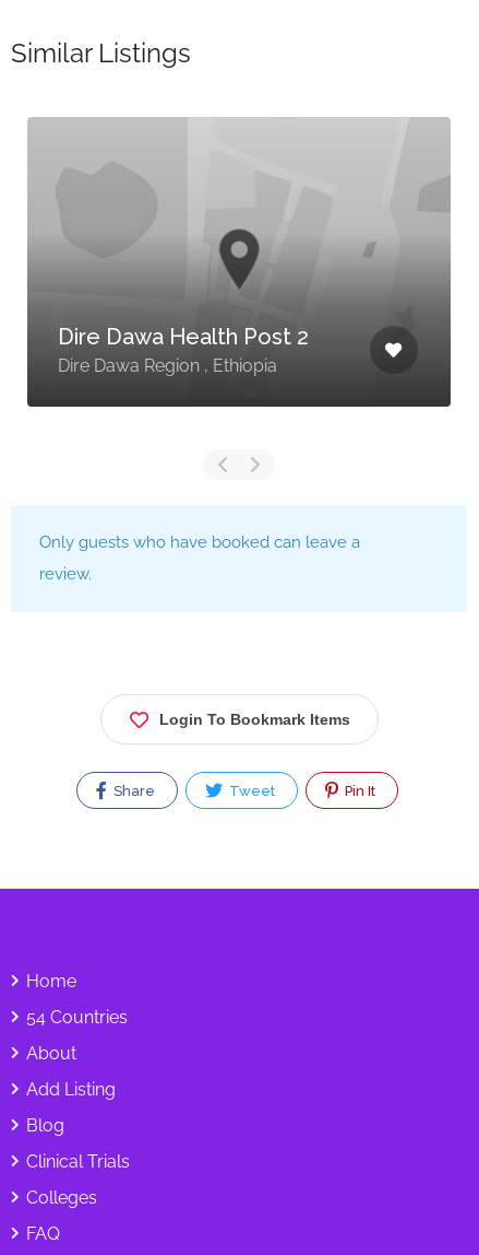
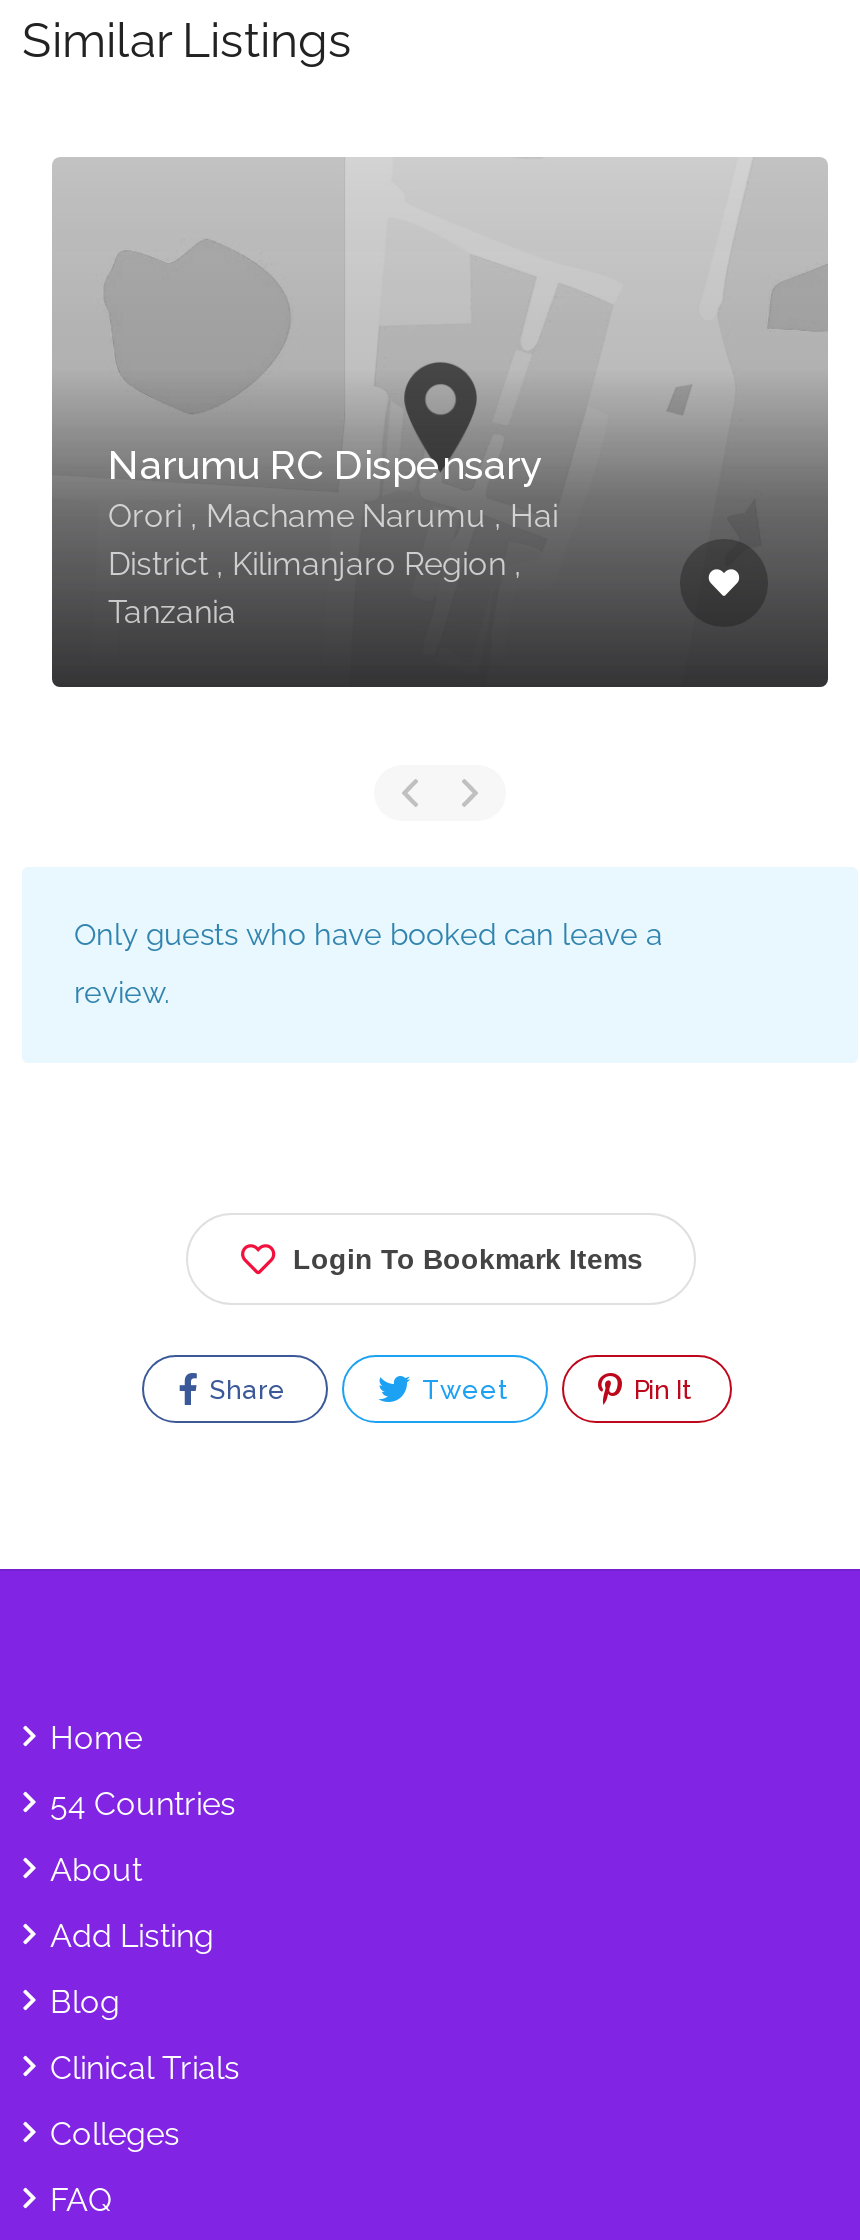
[58,324,309,376] Dire Dawa Health Post 2 | Dire Dawa Region , Ethiopia -> [108,441,558,631] Narumu RC Dispensary | Orori , Machame Narumu , Hai | District , Kilimanjaro Region , | Tanzania

